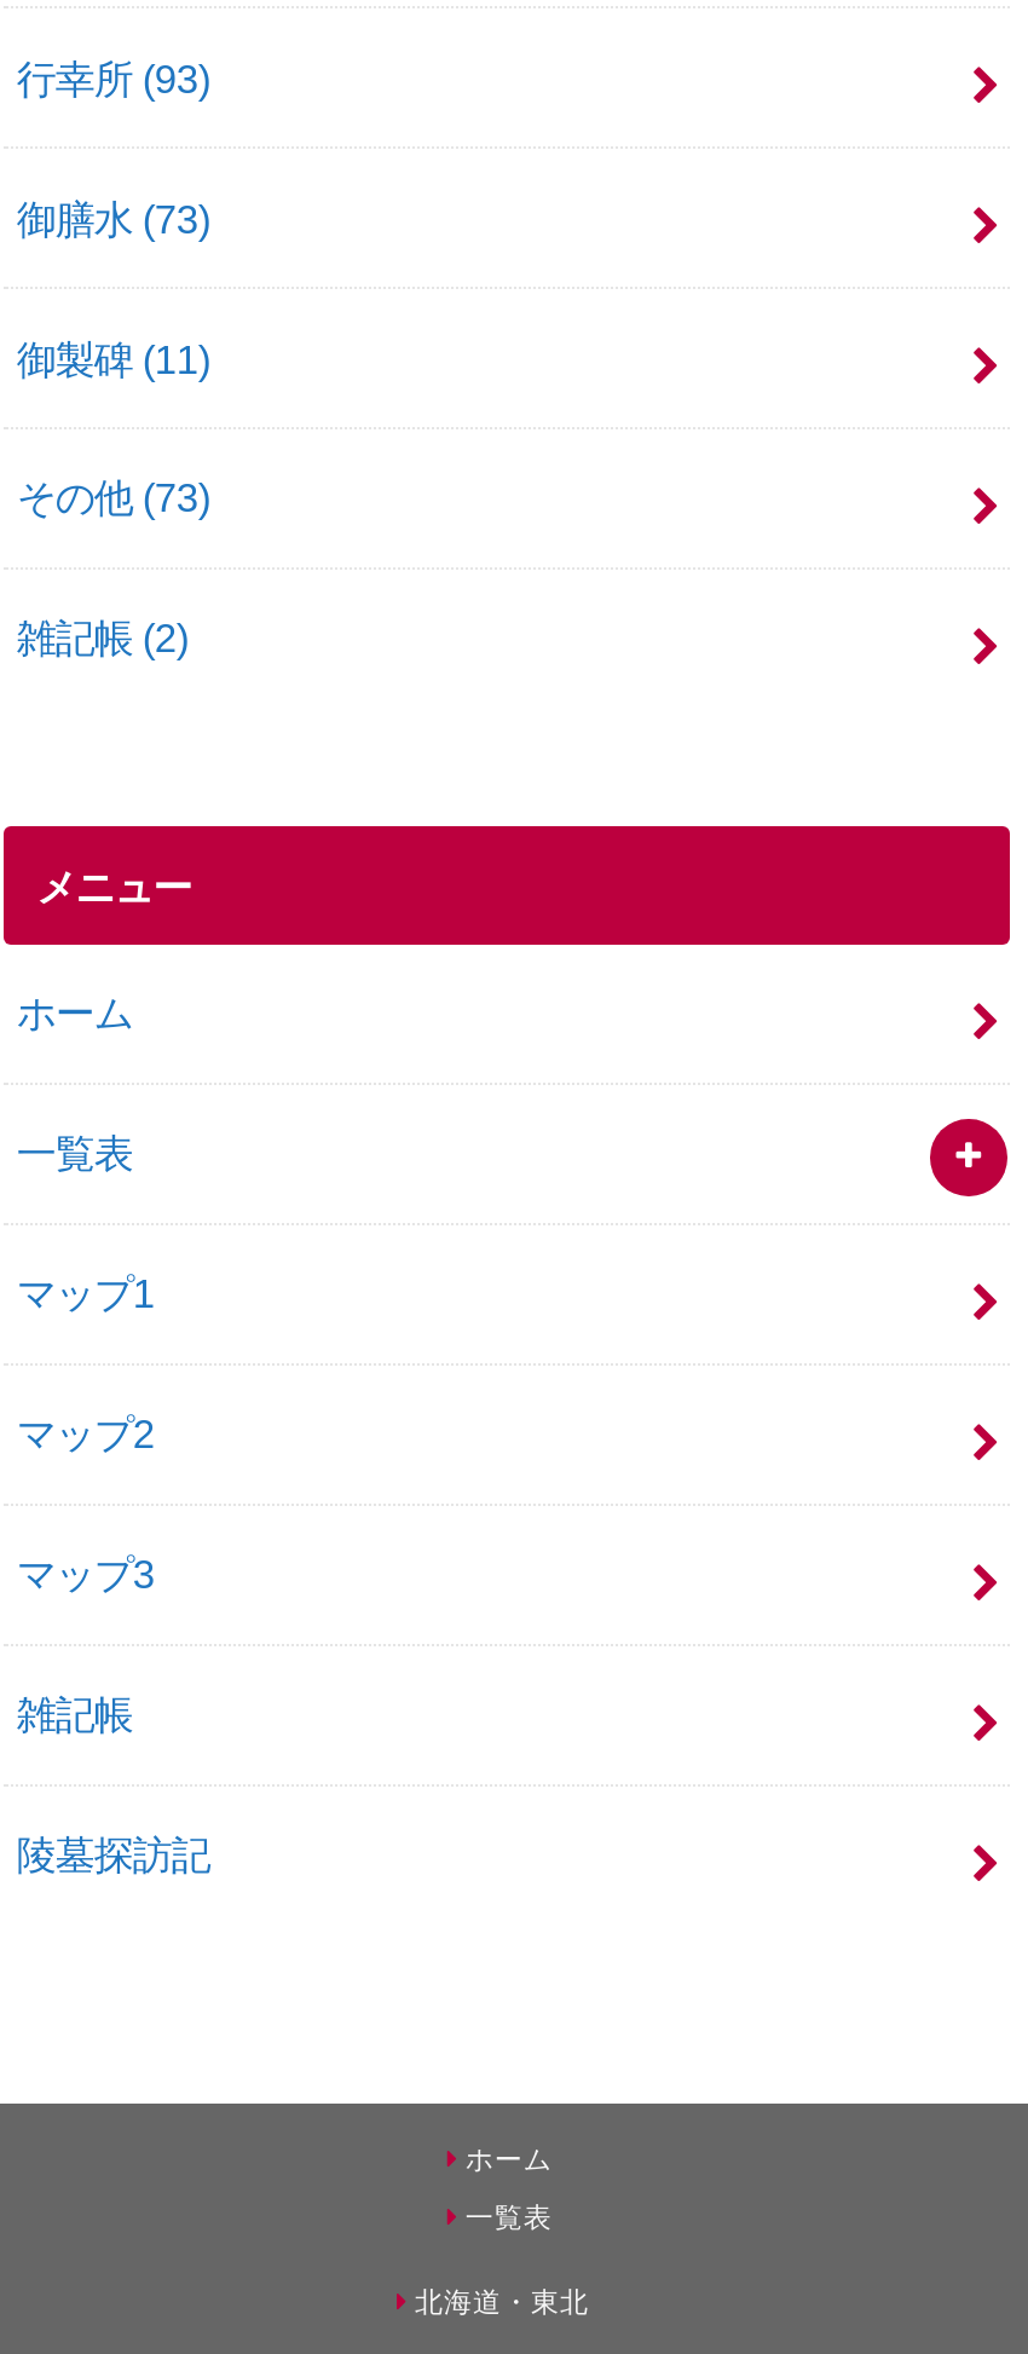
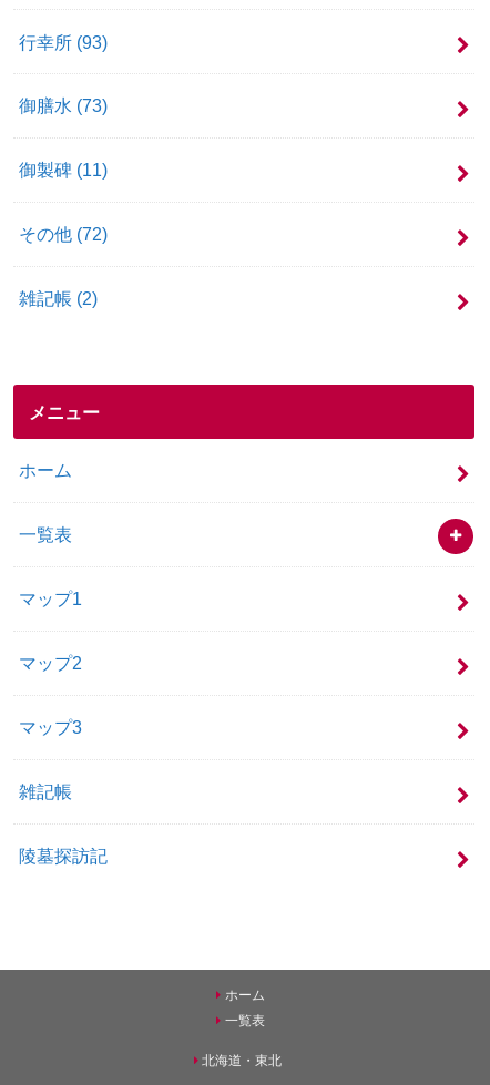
[17,476,210,520] その他(73) -> [19,224,108,244] その他(72)

